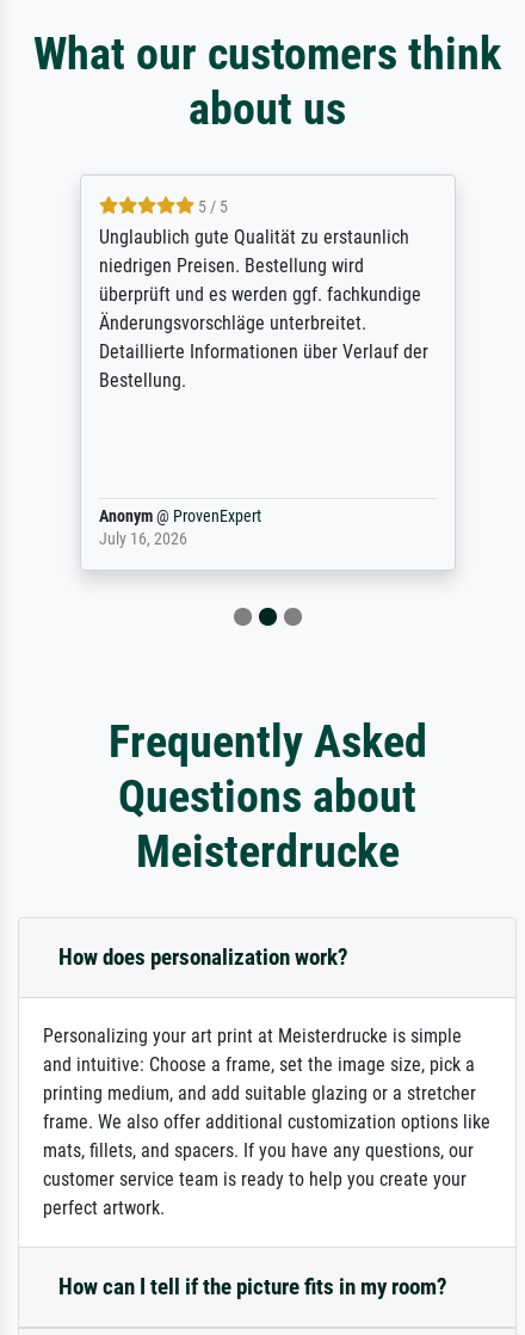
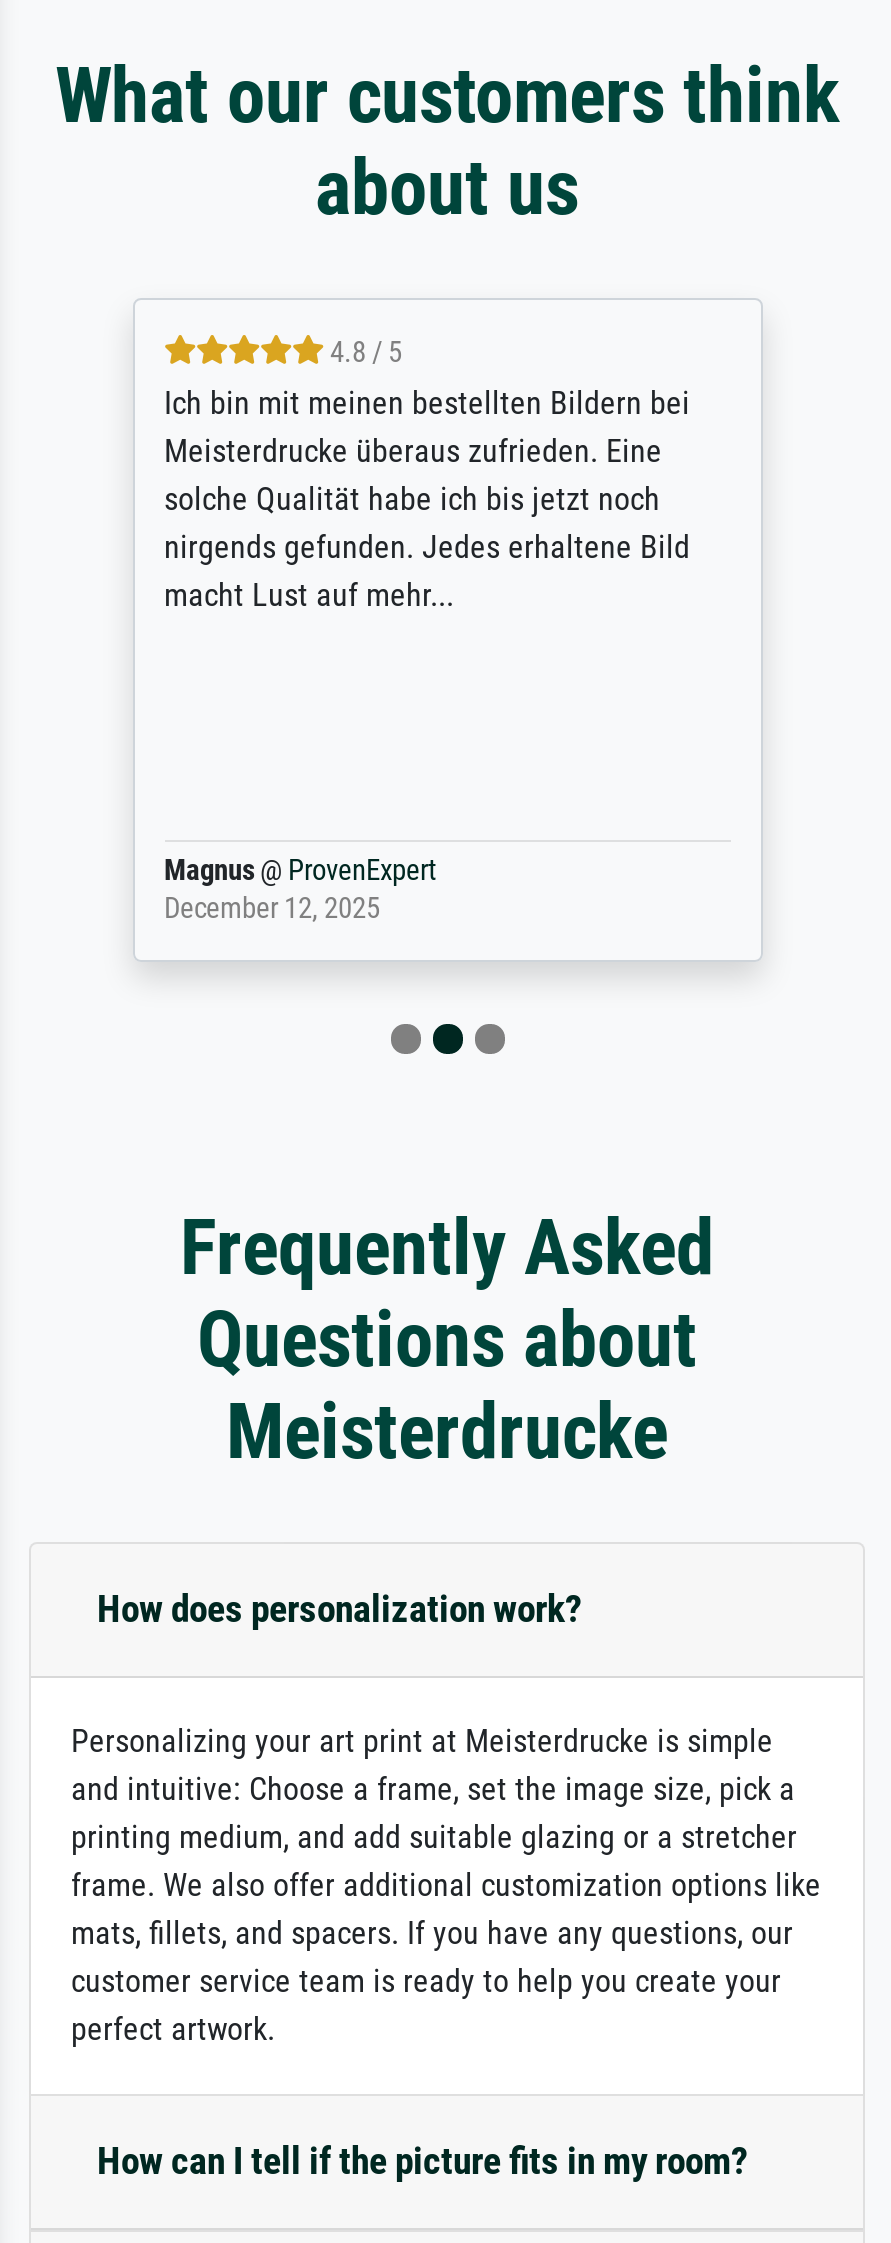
[98,196,428,391] 5 / 5 | Unglaublich gute Qualität zu erstaunlich | niedrigen Preisen. Bestellung wird | überprüft und es werden ggf. fachkundige | Änderungsvorschläge unterbreitet. | Detaillierte Informationen über Verlauf der | Bestellung. -> [164,335,690,613] 4.8 / 5 | Ich bin mit meinen bestellten Bildern bei | Meisterdrucke überaus zufrieden. Eine | solche Qualität habe ich bis jetzt noch | nirgends gefunden. Jedes erhaltene Bild | macht Lust auf mehr...
[98,506,261,549] Anonym @ ProvenExpert | July 16, 2026 -> [164,853,436,925] Magnus @ ProvenExpert | December 12, 2025

